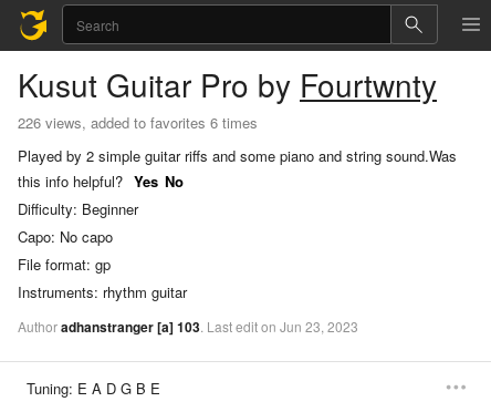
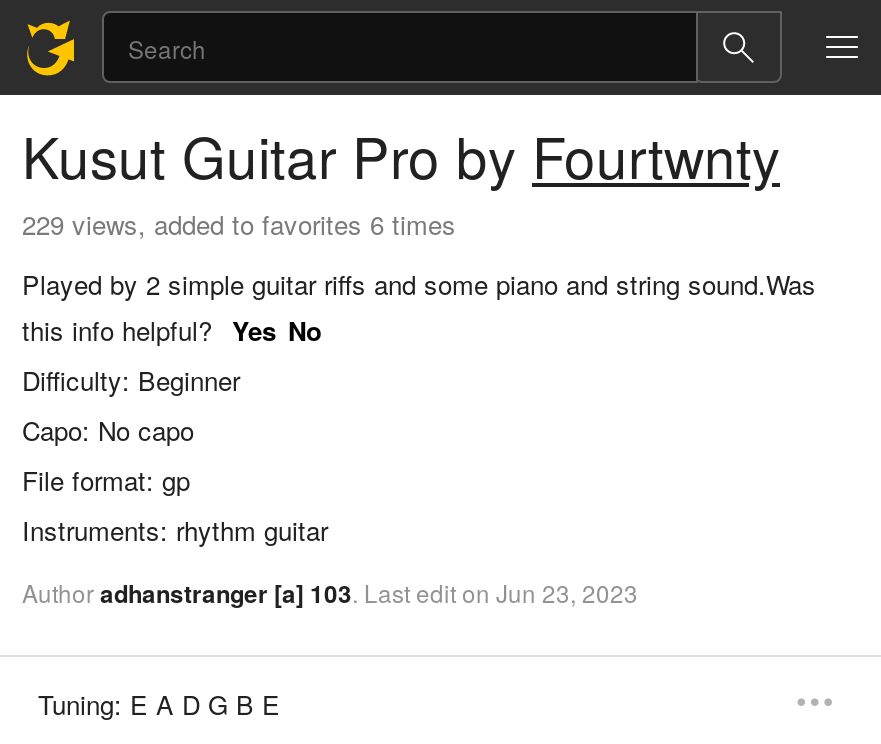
[18,112,258,133] 226 views, added to favorites 6 times -> [22,205,456,243] 229 views, added to favorites 6 times

